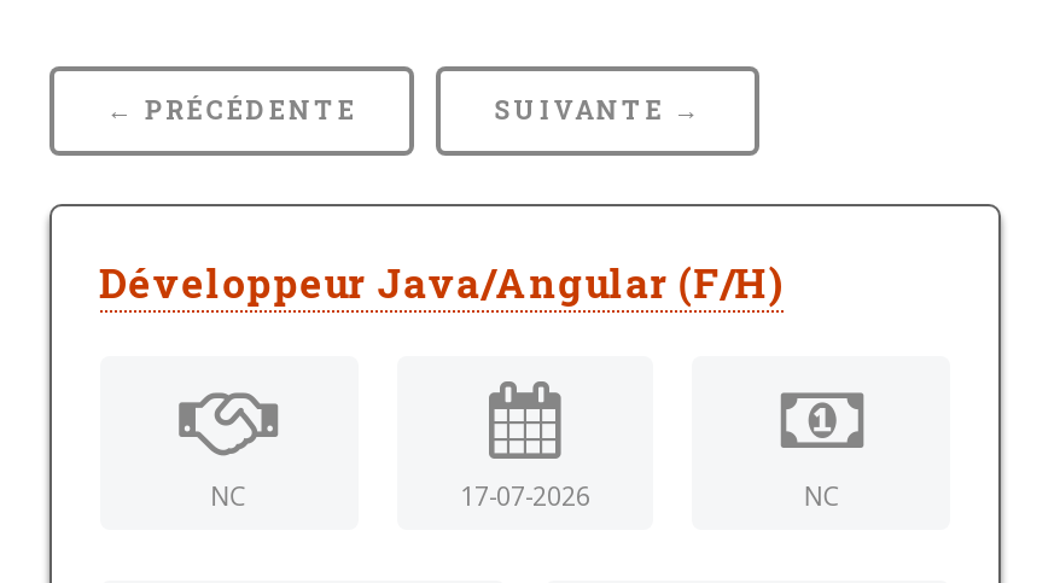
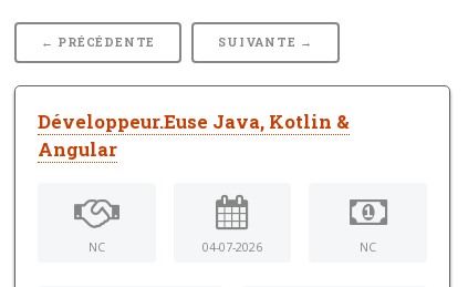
[99,257,783,310] Développeur Java/Angular (F/H) -> [37,110,349,162] Développeur.Euse Java, Kotlin & | Angular
[460,478,590,512] 17-07-2026 -> [202,239,262,254] 04-07-2026

